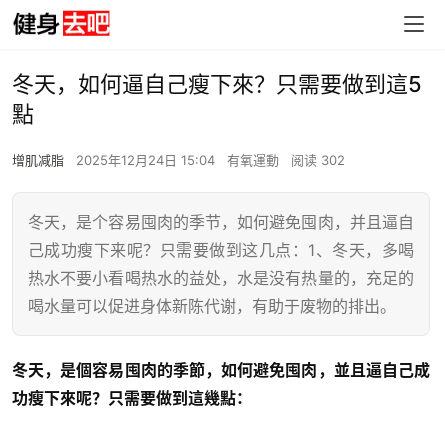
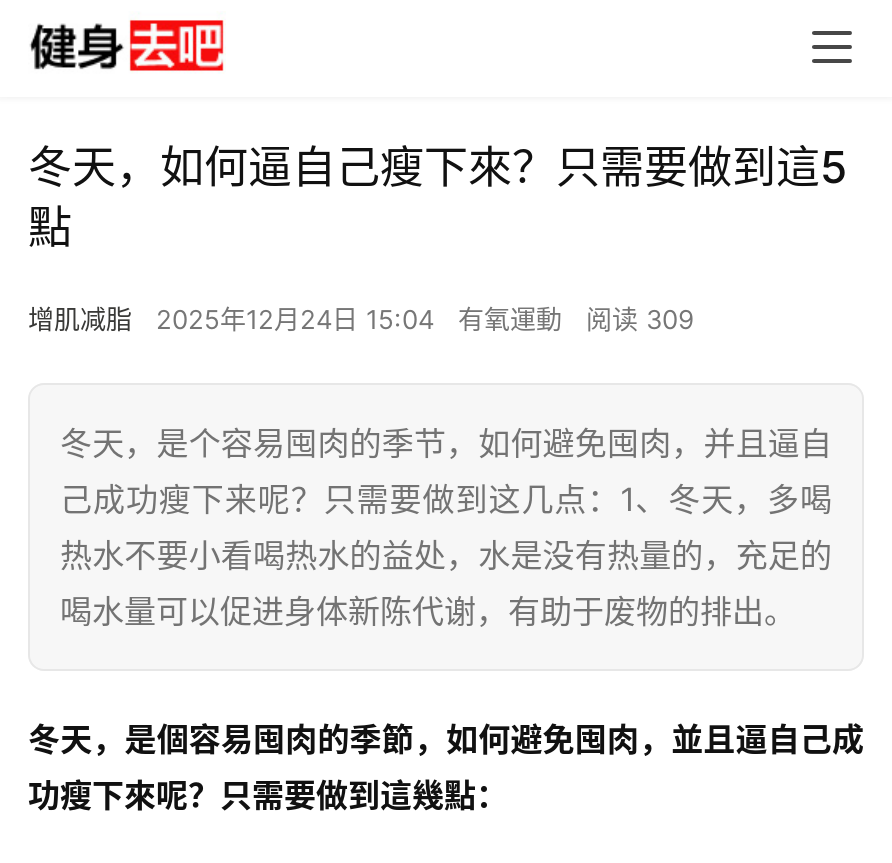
[12,152,345,168] 增肌减脂 2025年12月24日 15:04 有氧運動 阅读 302 -> [28,303,694,335] 增肌减脂 2025年12月24日 15:04 有氧運動 阅读 309

